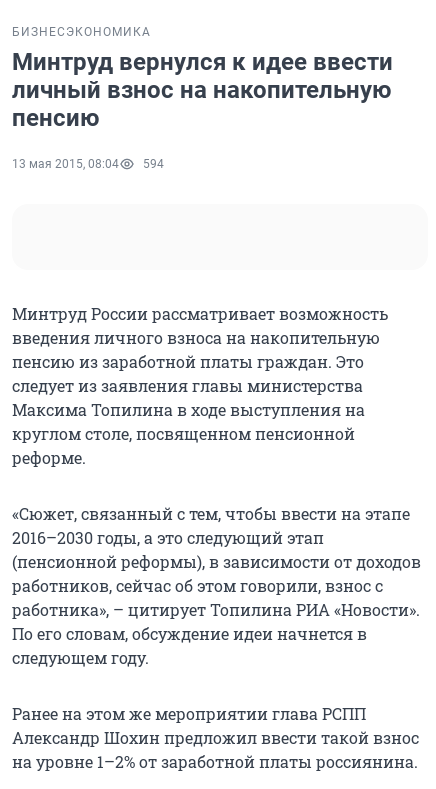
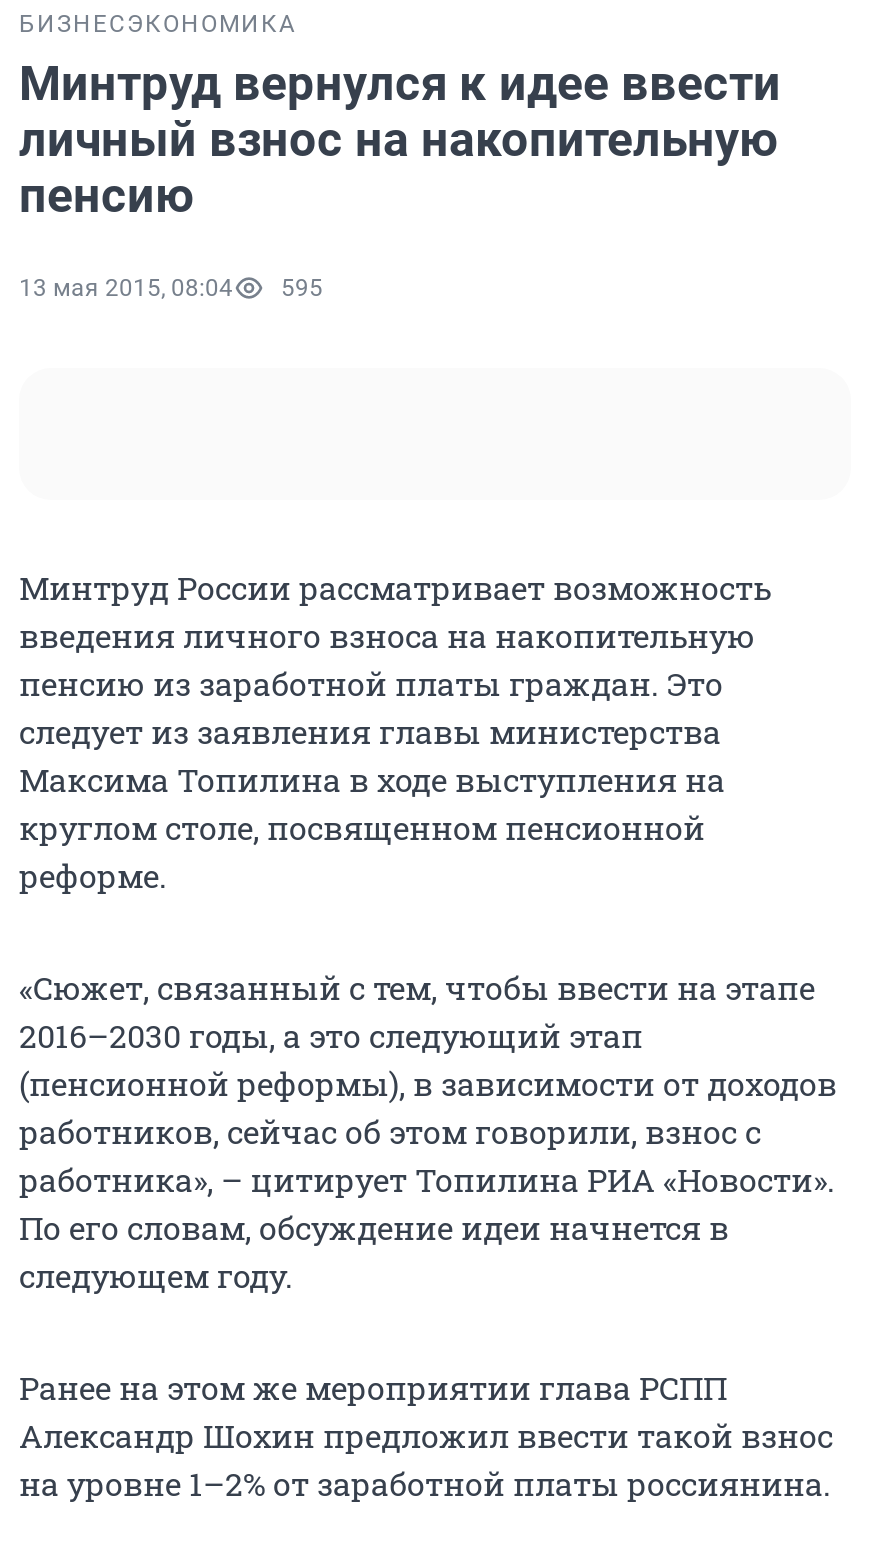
[12,157,164,171] 13 мая 2015, 08:04 594 -> [19,274,323,302] 13 мая 2015, 08:04 595

